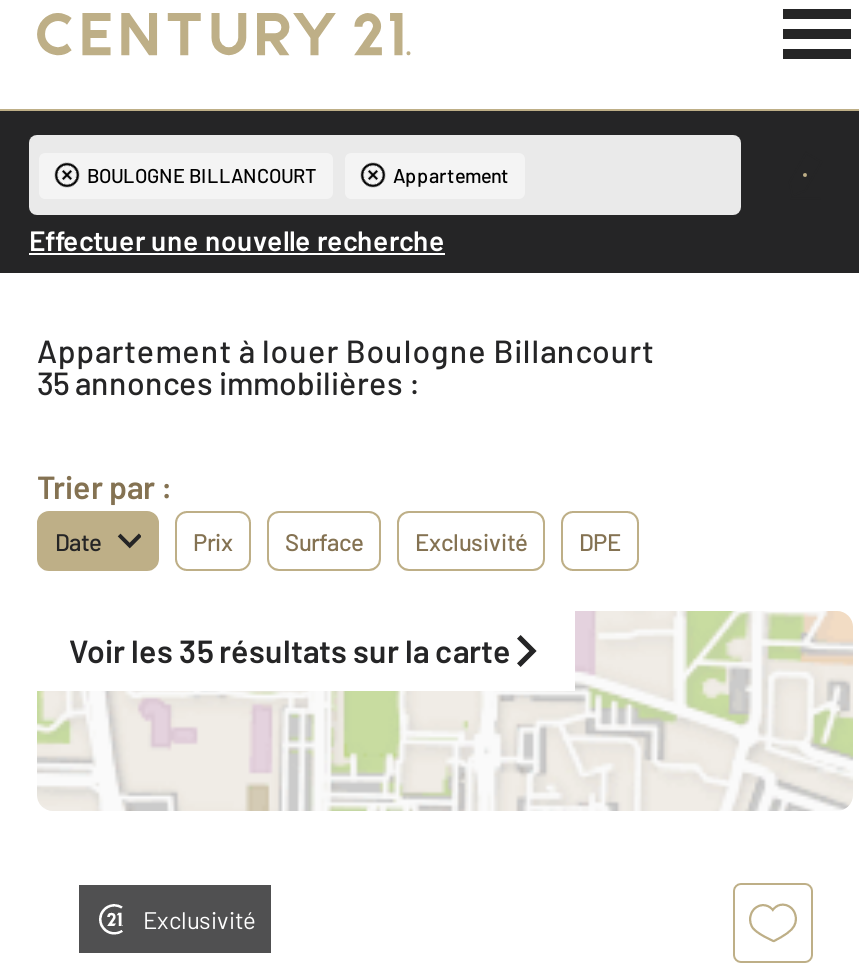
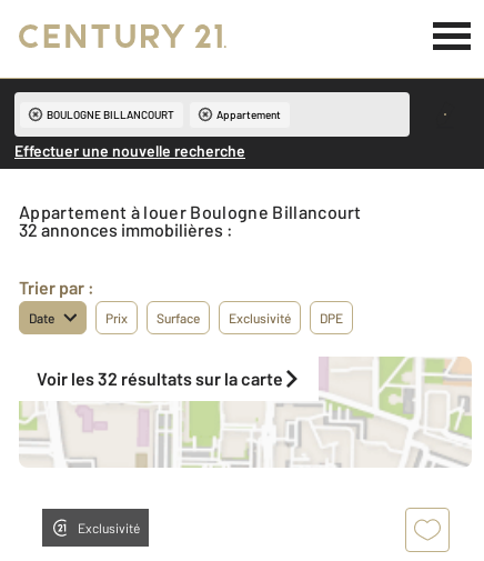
[37,363,421,401] 35 annonces immobilières : -> [19,219,233,240] 32 annonces immobilières :
[69,631,511,669] Voir les 35 résultats sur la carte -> [37,368,283,389] Voir les 32 résultats sur la carte

